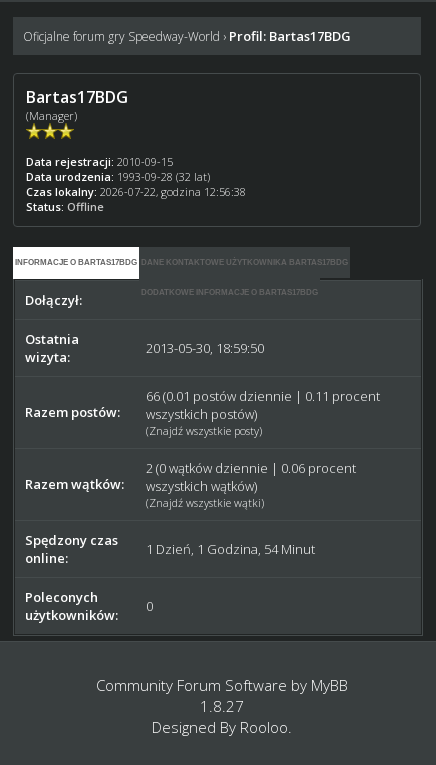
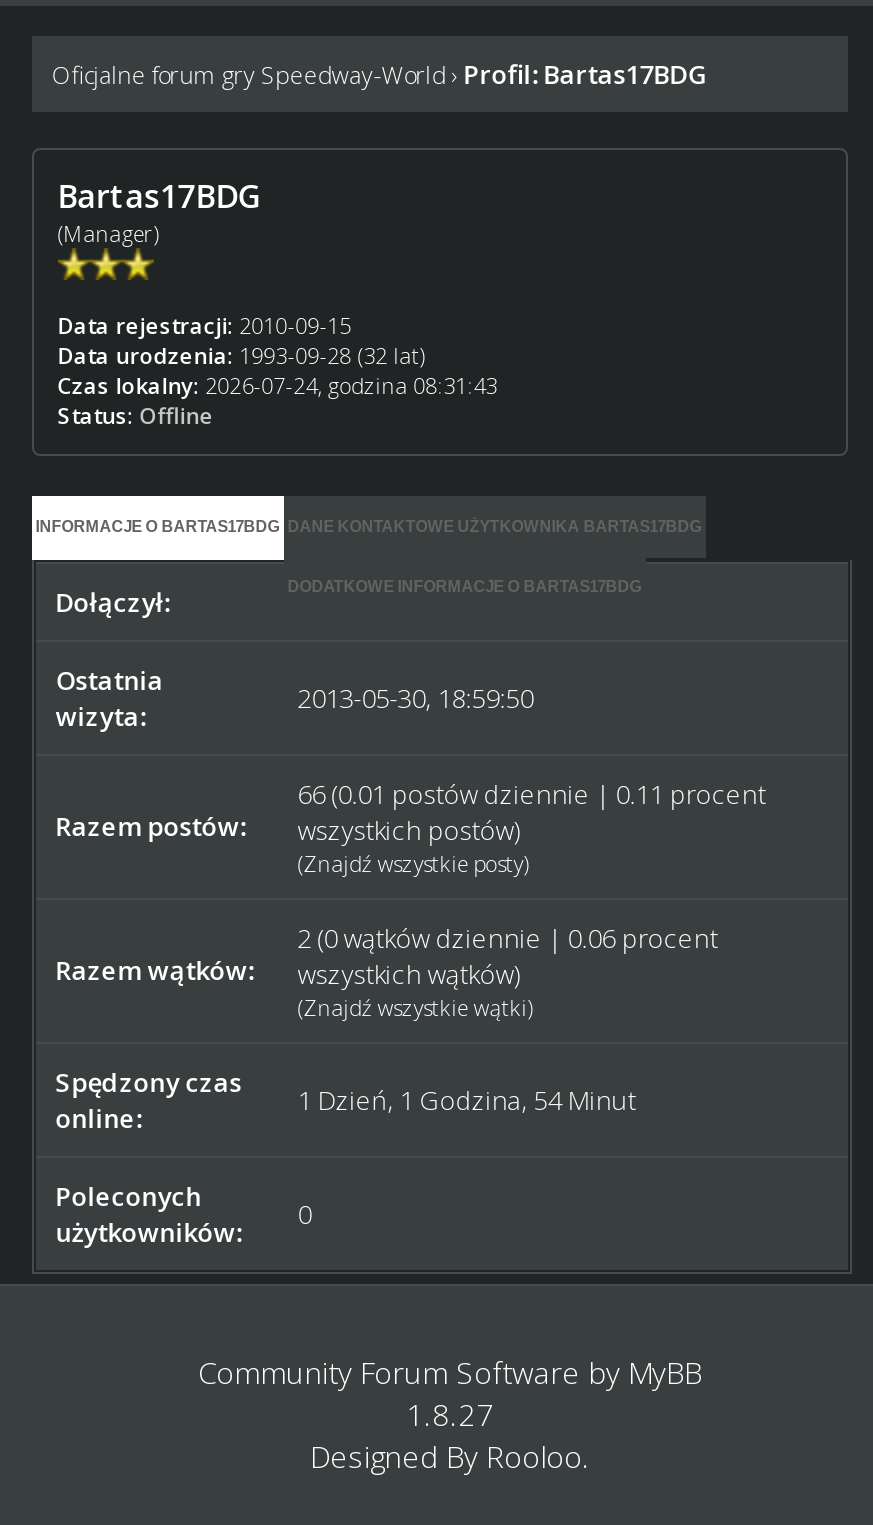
[26,184,246,199] Czas lokalny: 2026-07-22, godzina 12:56:38 -> [57,370,497,400] Czas lokalny: 2026-07-24, godzina 08:31:43

